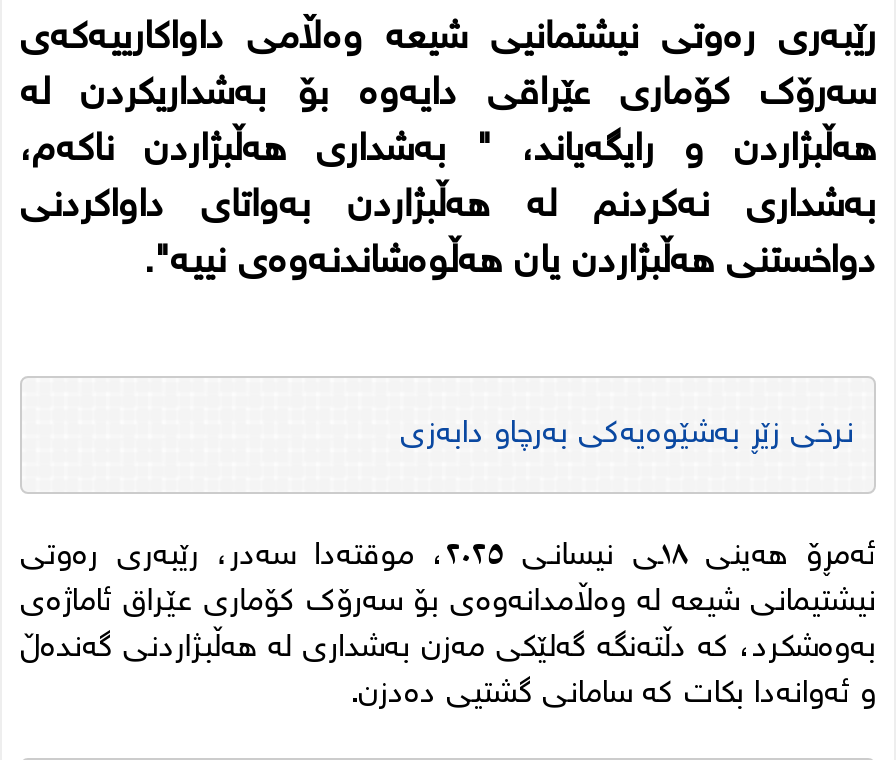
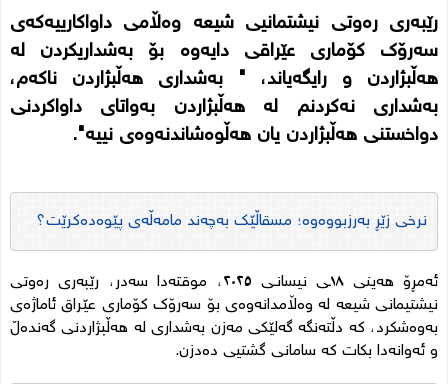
[400,412,854,458] نرخی زێڕ بەشێوەیەکی بەرچاو دابەزی -> [36,210,427,233] نرخی زێڕ بەرزبووەوە؛ مسقاڵێک بەچەند مامەڵەی پێوەدەکرێت؟

